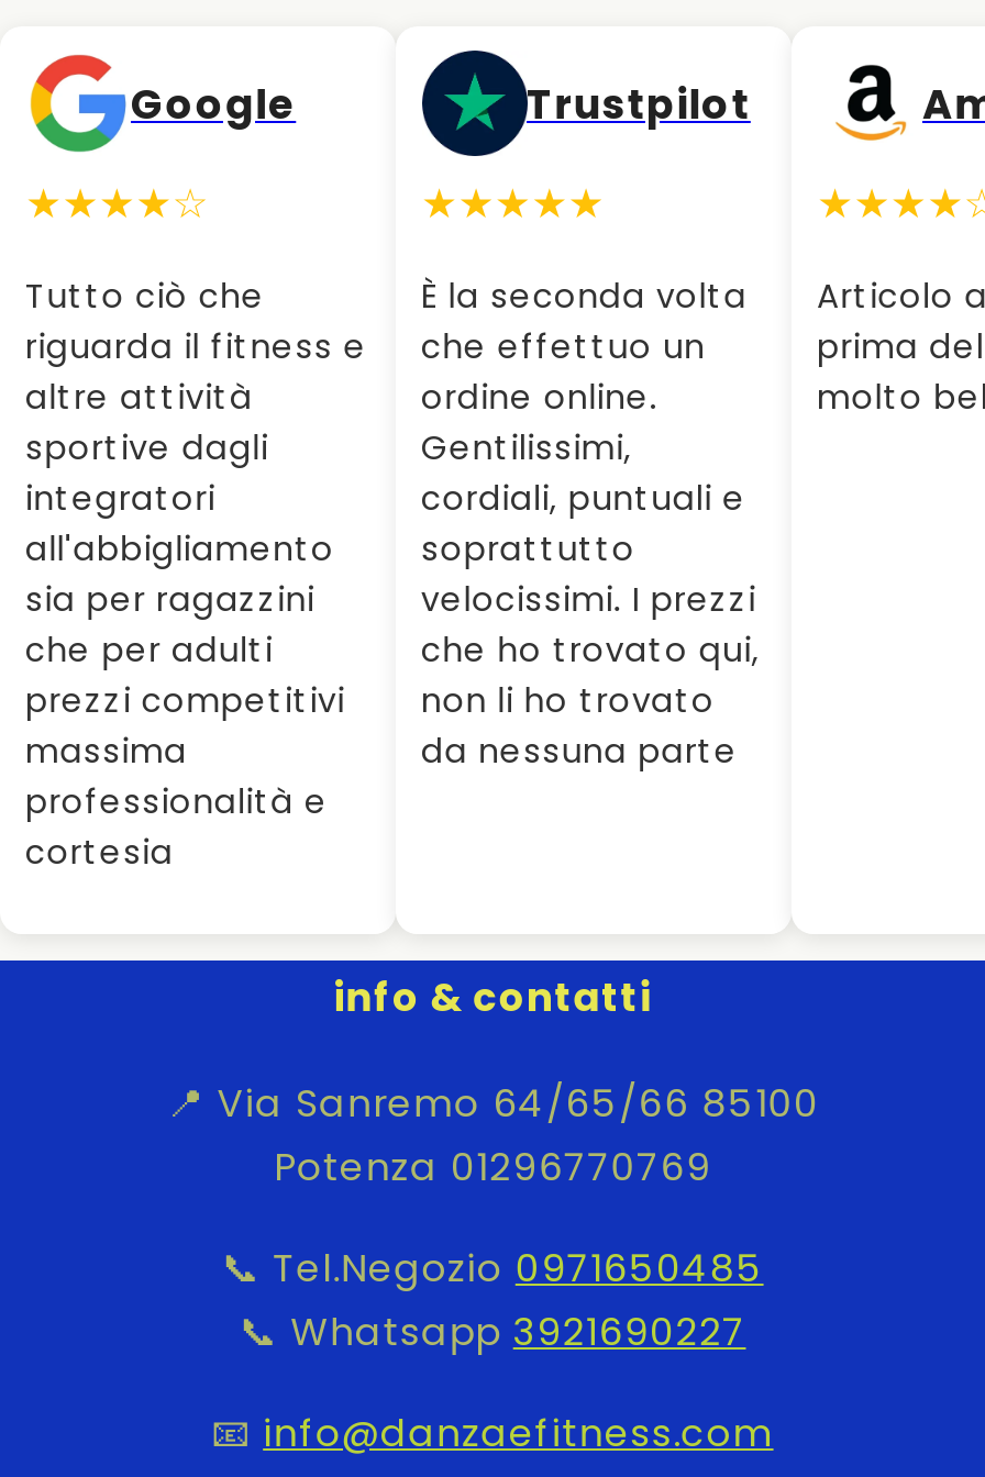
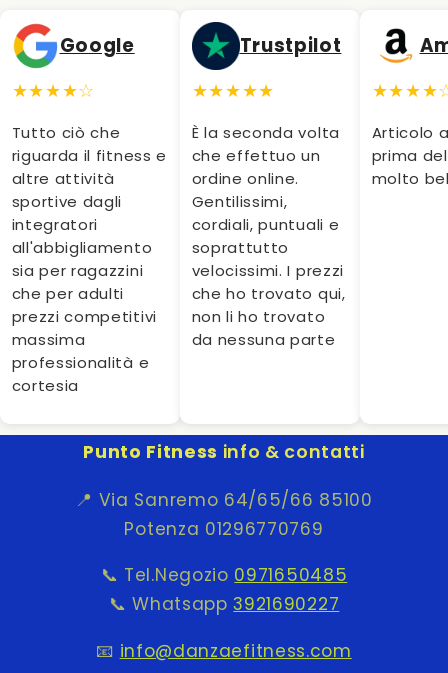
[333,971,652,1024] info & contatti -> [83,440,365,464] Punto Fitness info & contatti

